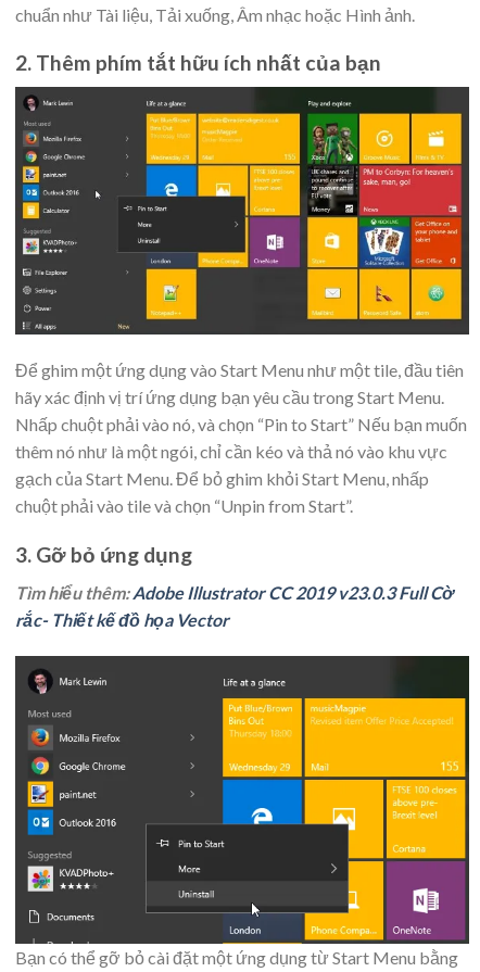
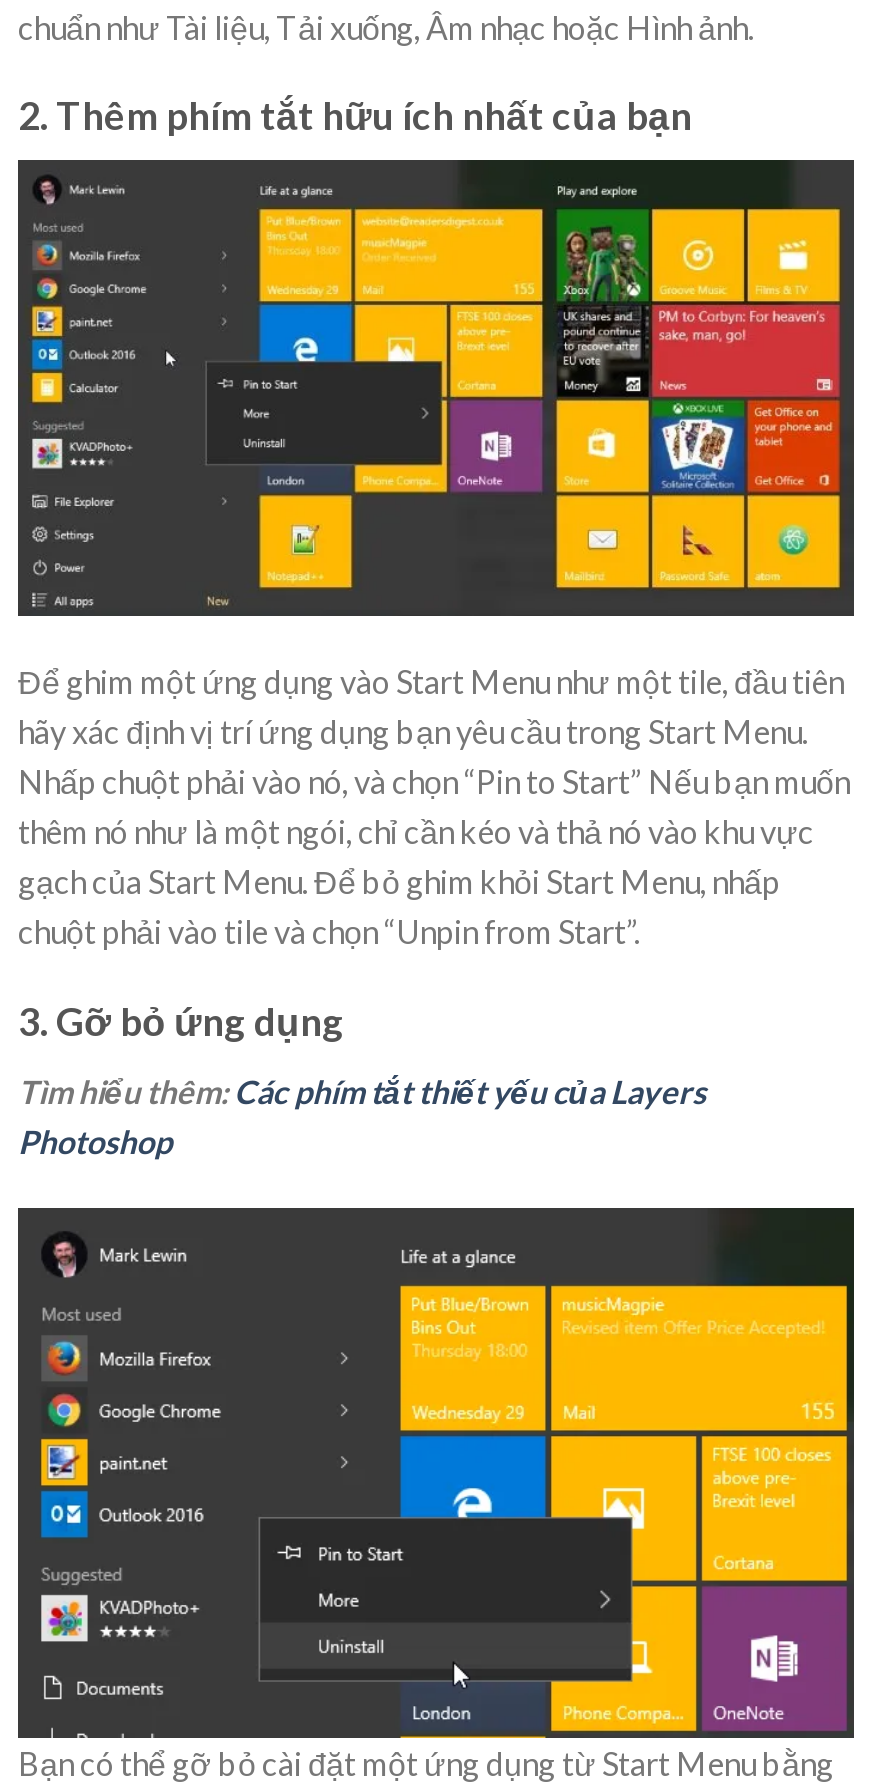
[15,582,454,630] Tìm hiểu thêm: Adobe Illustrator CC 2019 v23.0.3 Full Cờ | rắc- Thiết kế đồ họa Vector -> [18,1072,706,1160] Tìm hiểu thêm: Các phím tắt thiết yếu của Layers | Photoshop

